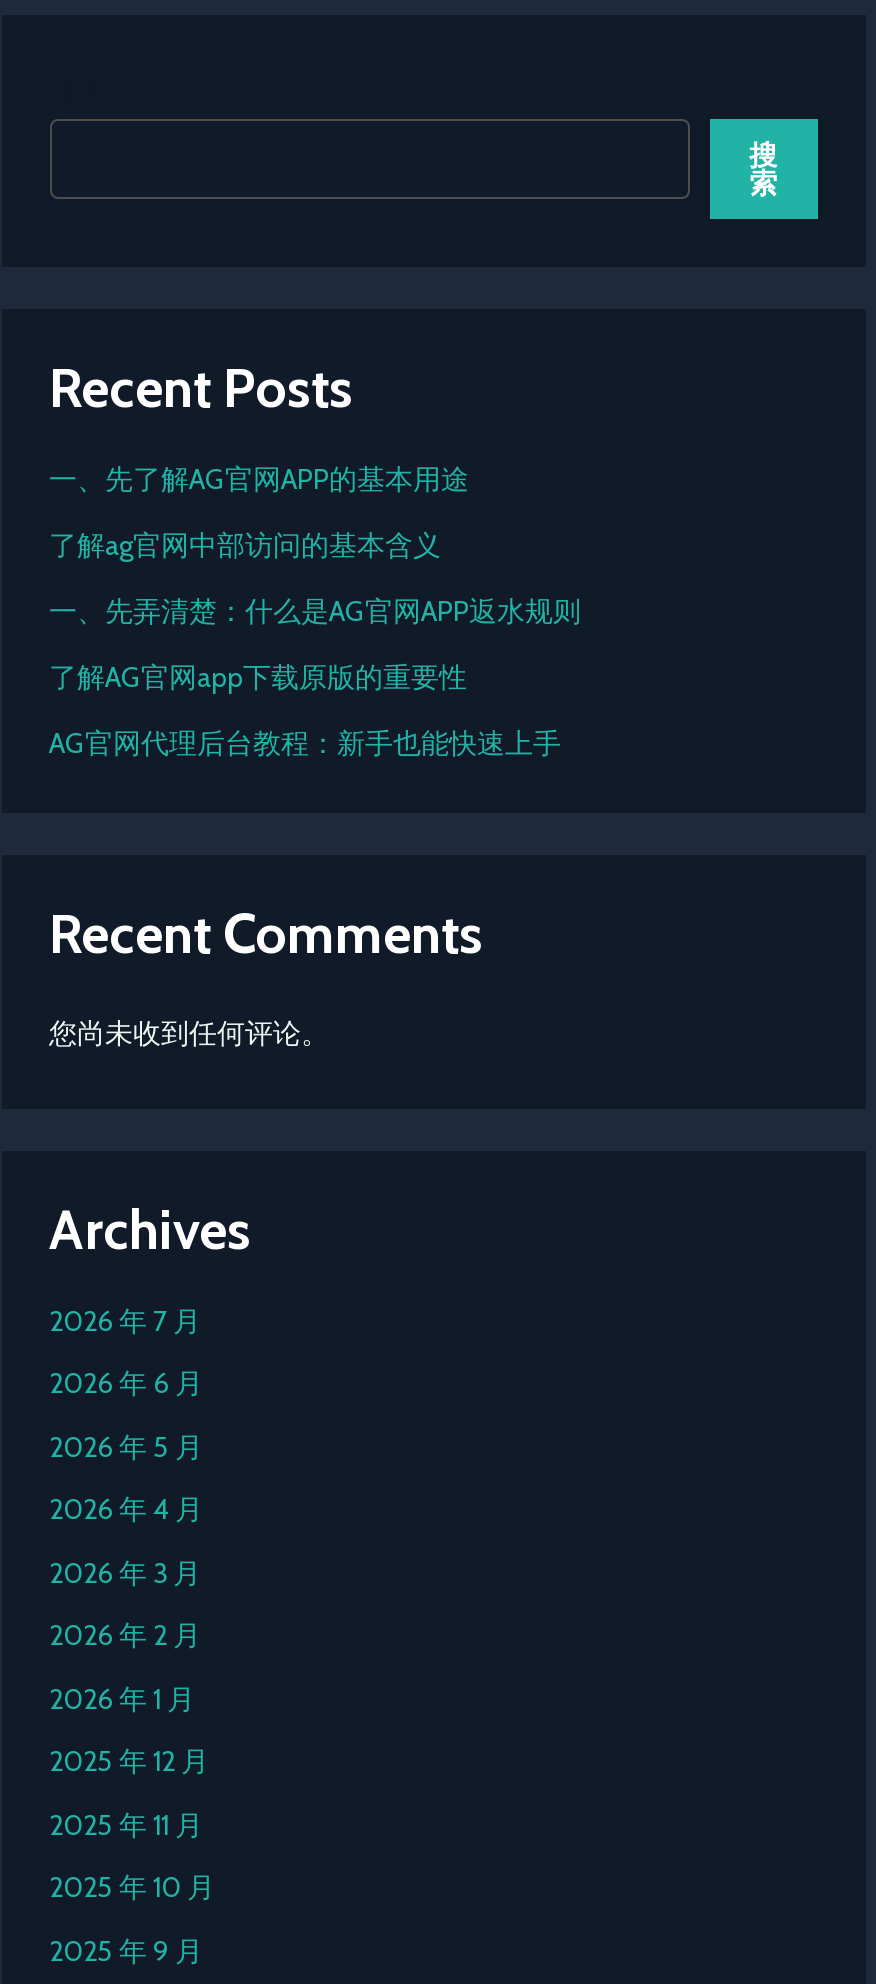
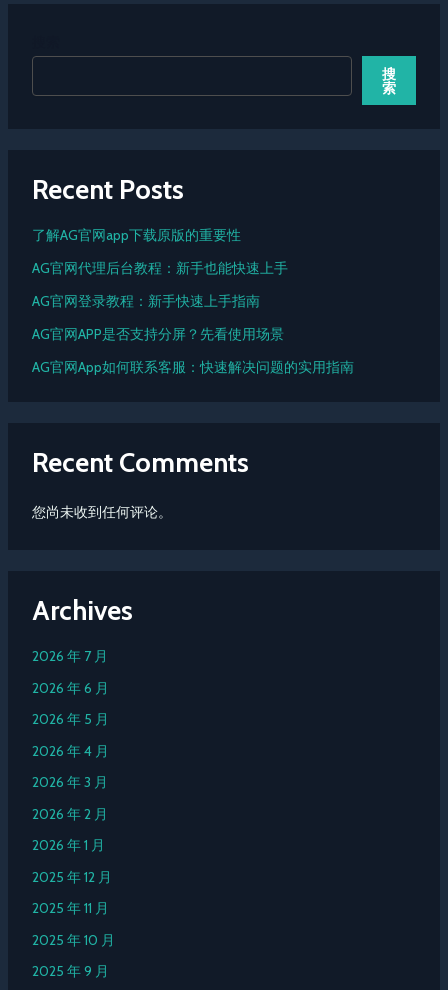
[49,461,581,629] 一、先了解AG官网APP的基本用途 | 了解ag官网中部访问的基本含义 | 一、先弄清楚：什么是AG官网APP返水规则 -> none
moved [49,659,561,761] -> [31,226,287,277]: 了解AG官网app下载原版的重要性 | AG官网代理后台教程：新手也能快速上手
none -> [31,292,353,376] AG官网登录教程：新手快速上手指南 | AG官网APP是否支持分屏？先看使用场景 | AG官网App如何联系客服：快速解决问题的实用指南

